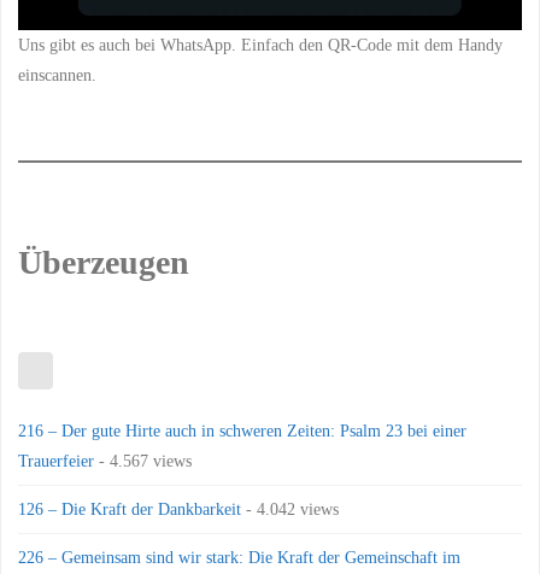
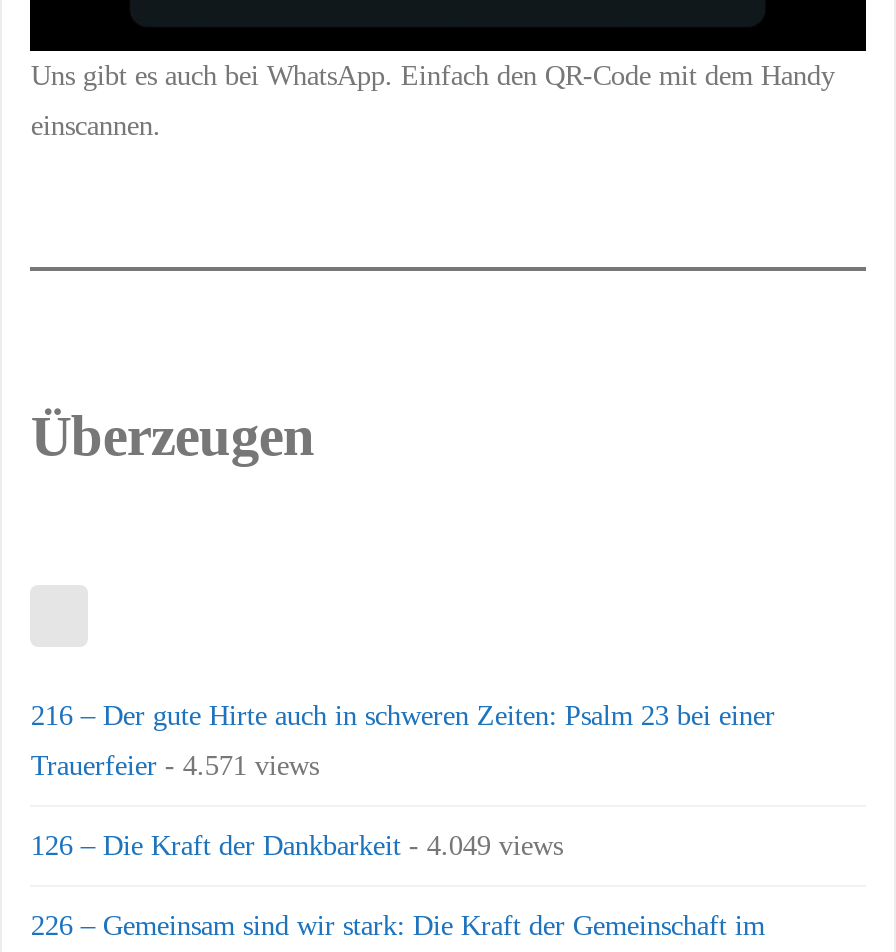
[19,450,192,470] Trauerfeier - 4.567 views -> [31,748,319,780] Trauerfeier - 4.571 views
[19,499,339,518] 126 – Die Kraft der Dankbarkeit - 4.042 views -> [31,829,563,861] 126 – Die Kraft der Dankbarkeit - 4.049 views

